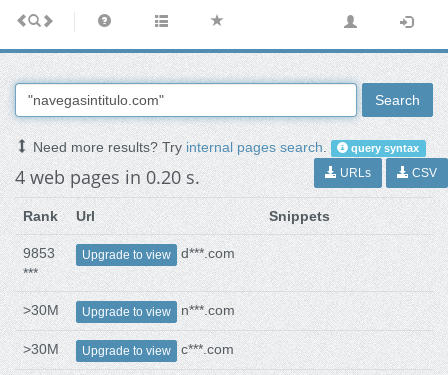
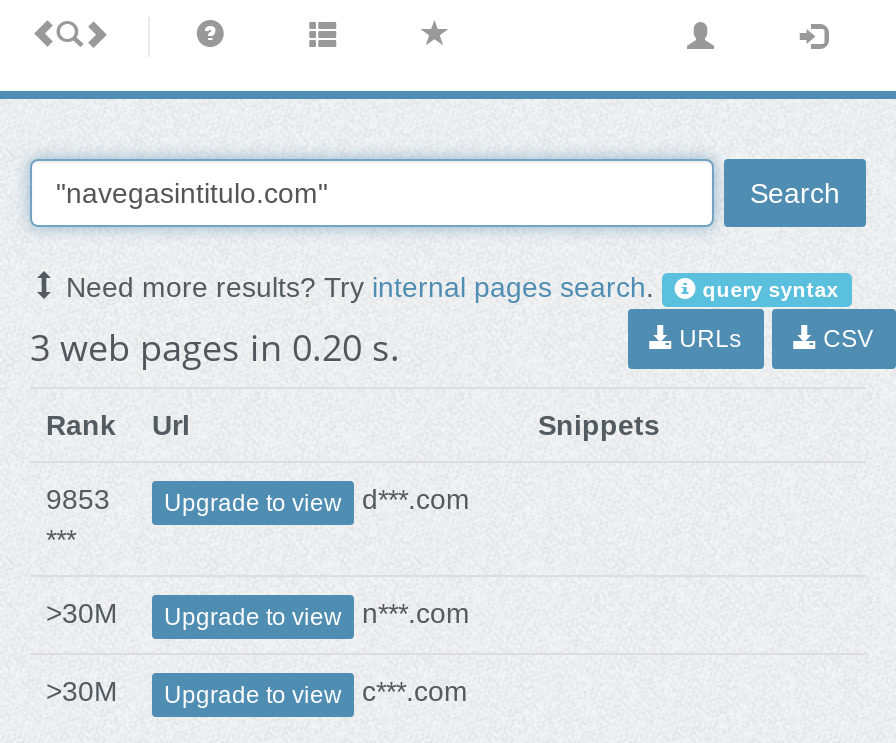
[15,165,200,189] 4 web pages in 0.20 s. -> [30,323,400,371] 3 web pages in 0.20 s.

